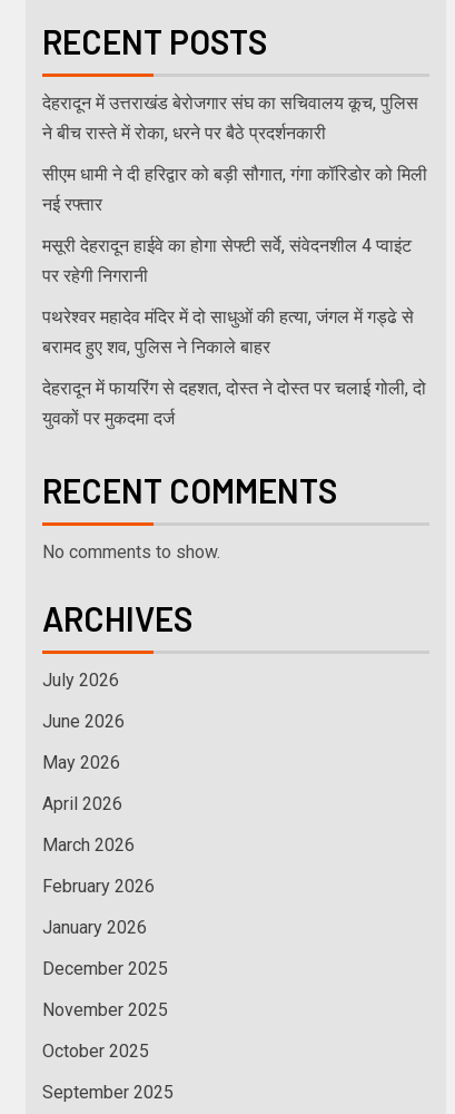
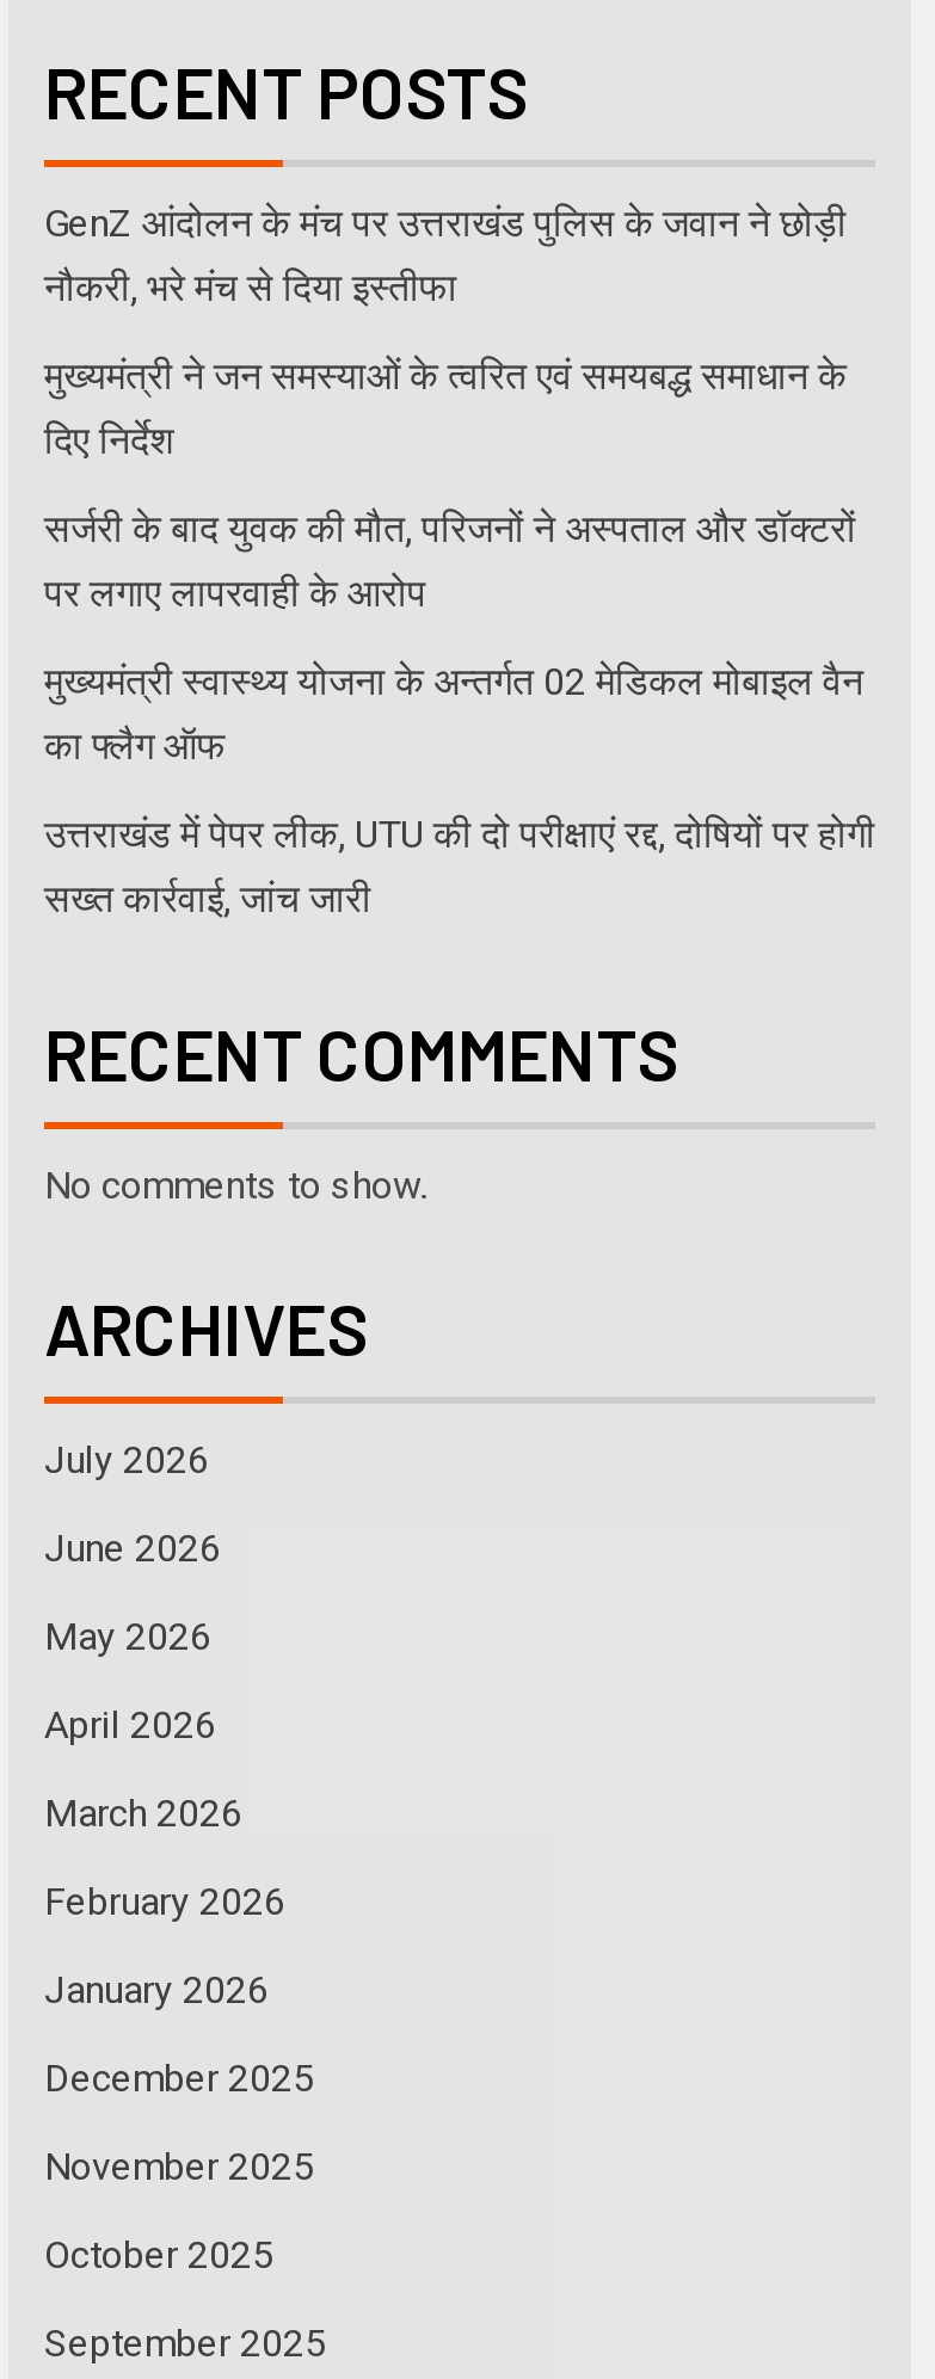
[42,92,418,143] देहरादून में उत्तराखंड बेरोजगार संघ का सचिवालय कूच, पुलिस | ने बीच रास्ते में रोका, धरने पर बैठे प्रदर्शनकारी -> [44,202,847,312] GenZ आंदोलन के मंच पर उत्तराखंड पुलिस के जवान ने छोड़ी | नौकरी, भरे मंच से दिया इस्तीफा
[42,163,427,215] सीएम धामी ने दी हरिद्वार को बड़ी सौगात, गंगा कॉरिडोर को मिली | नई रफ्तार -> [44,355,847,465] मुख्यमंत्री ने जन समस्याओं के त्वरित एवं समयबद्ध समाधान के | दिए निर्देश
[42,235,412,286] मसूरी देहरादून हाईवे का होगा सेफ्टी सर्वे, संवेदनशील 4 प्वाइंट | पर रहेगी निगरानी -> [44,508,856,618] सर्जरी के बाद युवक की मौत, परिजनों ने अस्पताल और डॉक्टरों | पर लगाए लापरवाही के आरोप
[42,306,414,357] पथरेश्वर महादेव मंदिर में दो साधुओं की हत्या, जंगल में गड्ढे से | बरामद हुए शव, पुलिस ने निकाले बाहर -> [44,661,863,770] मुख्यमंत्री स्वास्थ्य योजना के अन्तर्गत 02 मेडिकल मोबाइल वैन | का फ्लैग ऑफ
[42,377,426,429] देहरादून में फायरिंग से दहशत, दोस्त ने दोस्त पर चलाई गोली, दो | युवकों पर मुकदमा दर्ज -> [44,813,875,923] उत्तराखंड में पेपर लीक, UTU की दो परीक्षाएं रद्द, दोषियों पर होगी | सख्त कार्रवाई, जांच जारी

